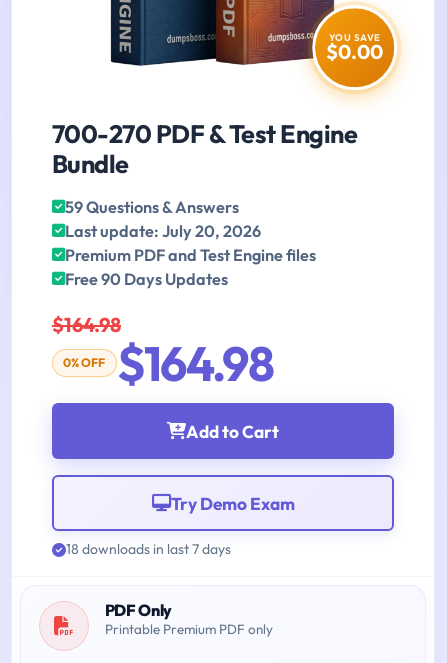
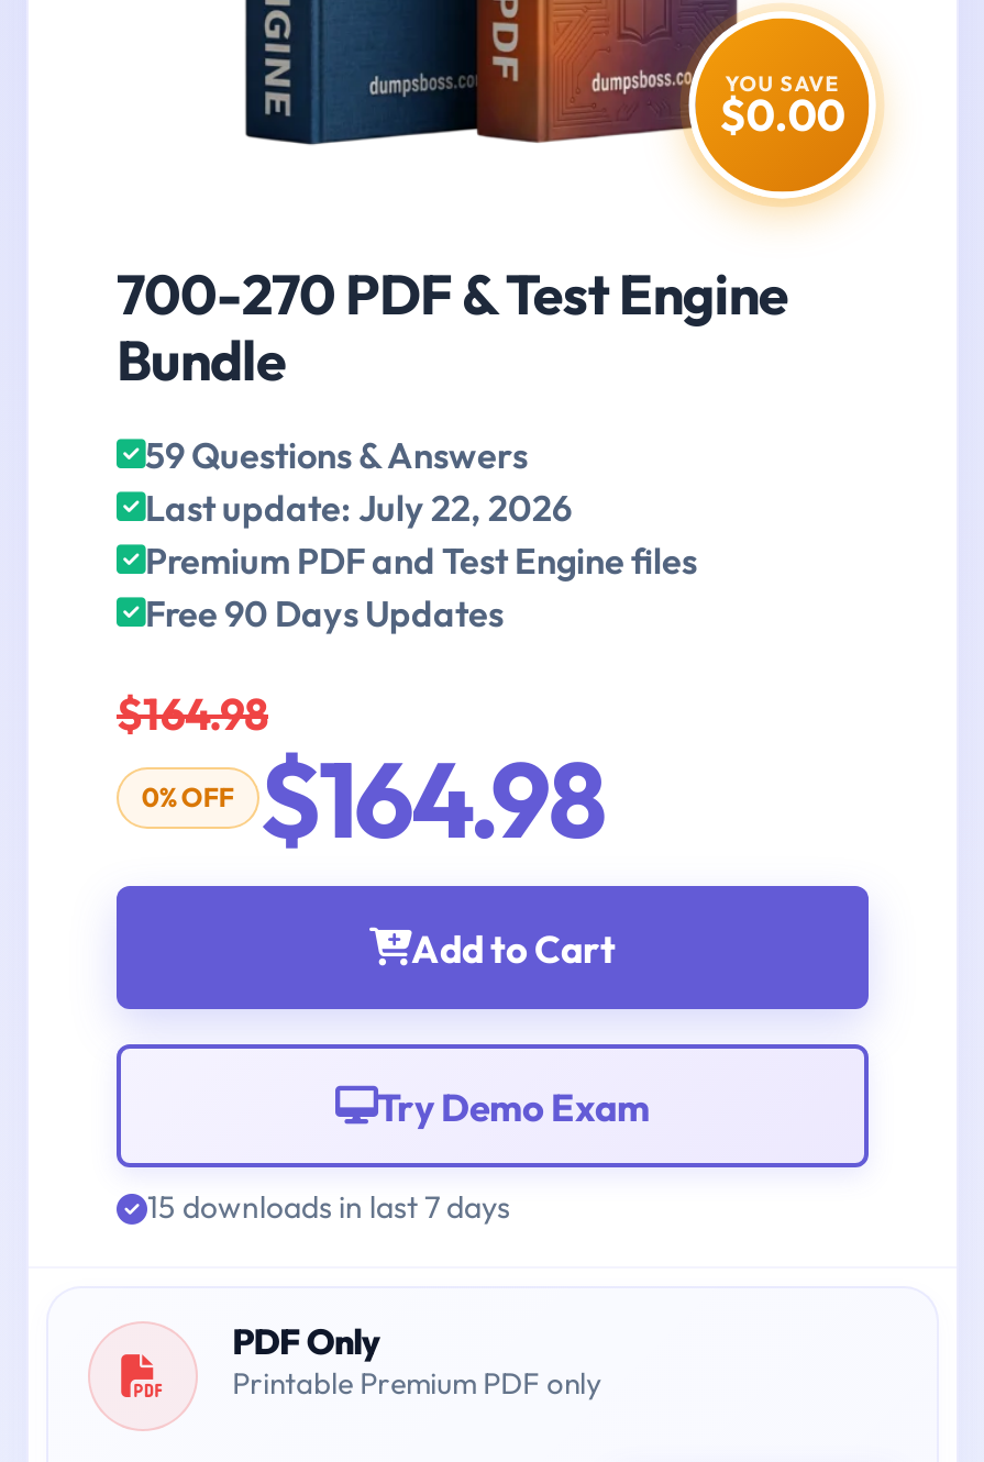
[65,221,261,241] Last update: July 20, 2026 -> [145,486,572,530] Last update: July 22, 2026
[66,540,231,558] 18 downloads in last 7 days -> [147,1188,510,1227] 15 downloads in last 7 days

